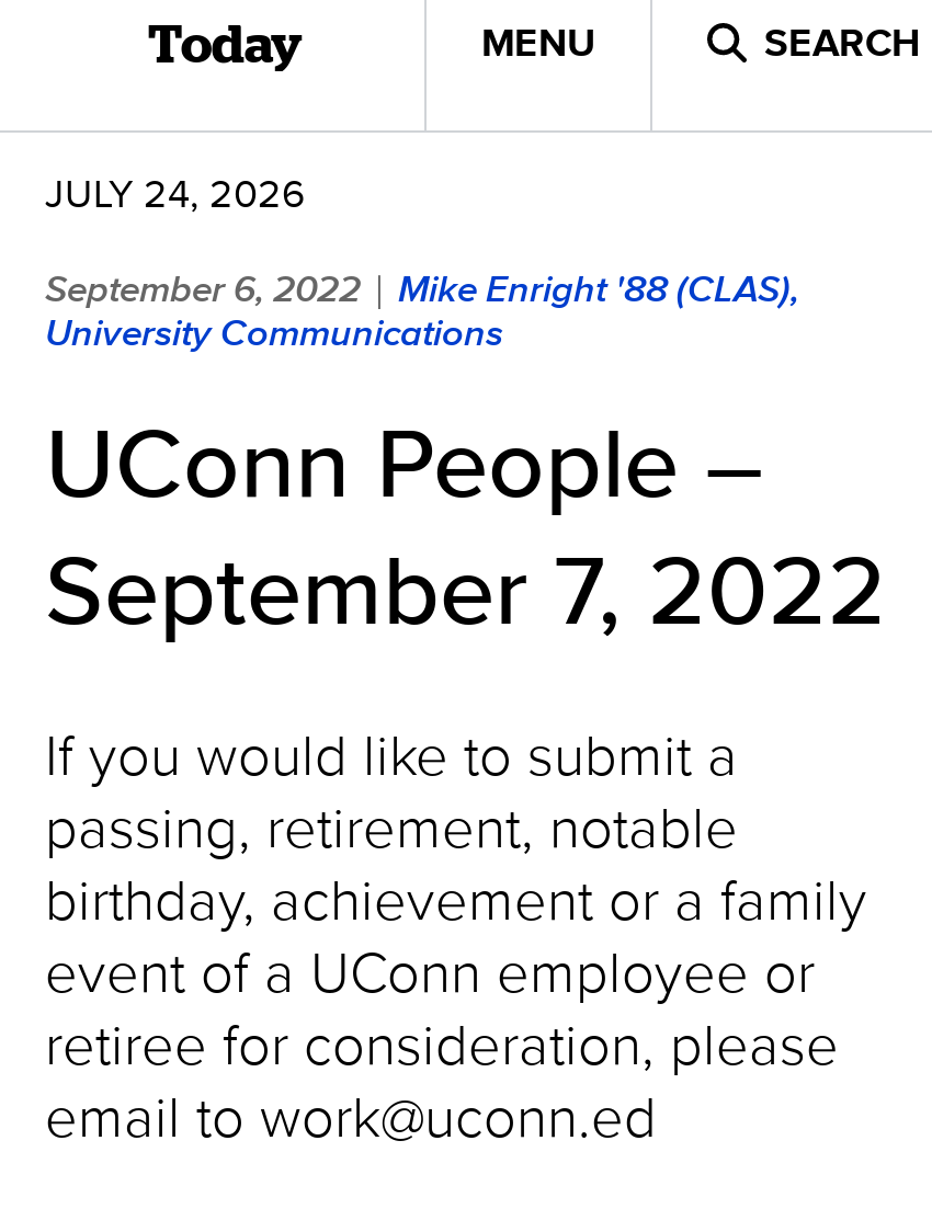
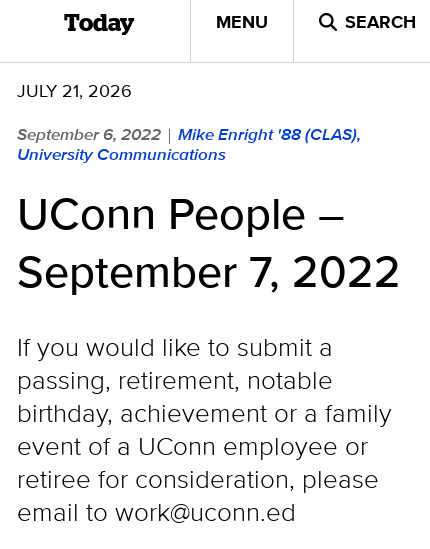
[45,166,306,220] JULY 24, 2026 -> [17,78,132,103] JULY 21, 2026

